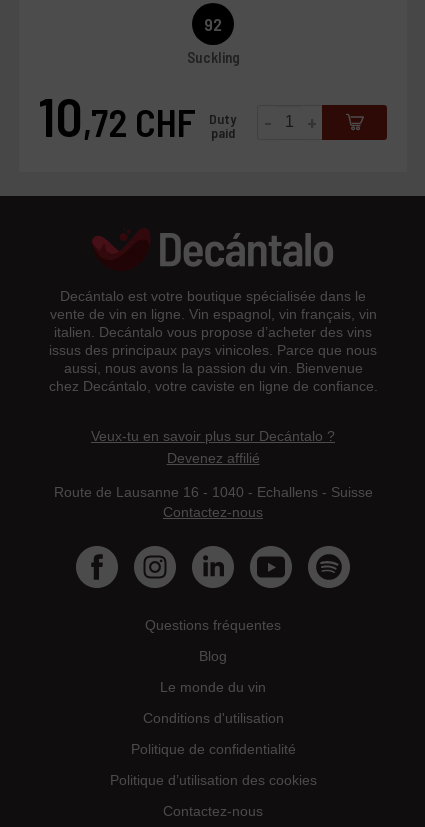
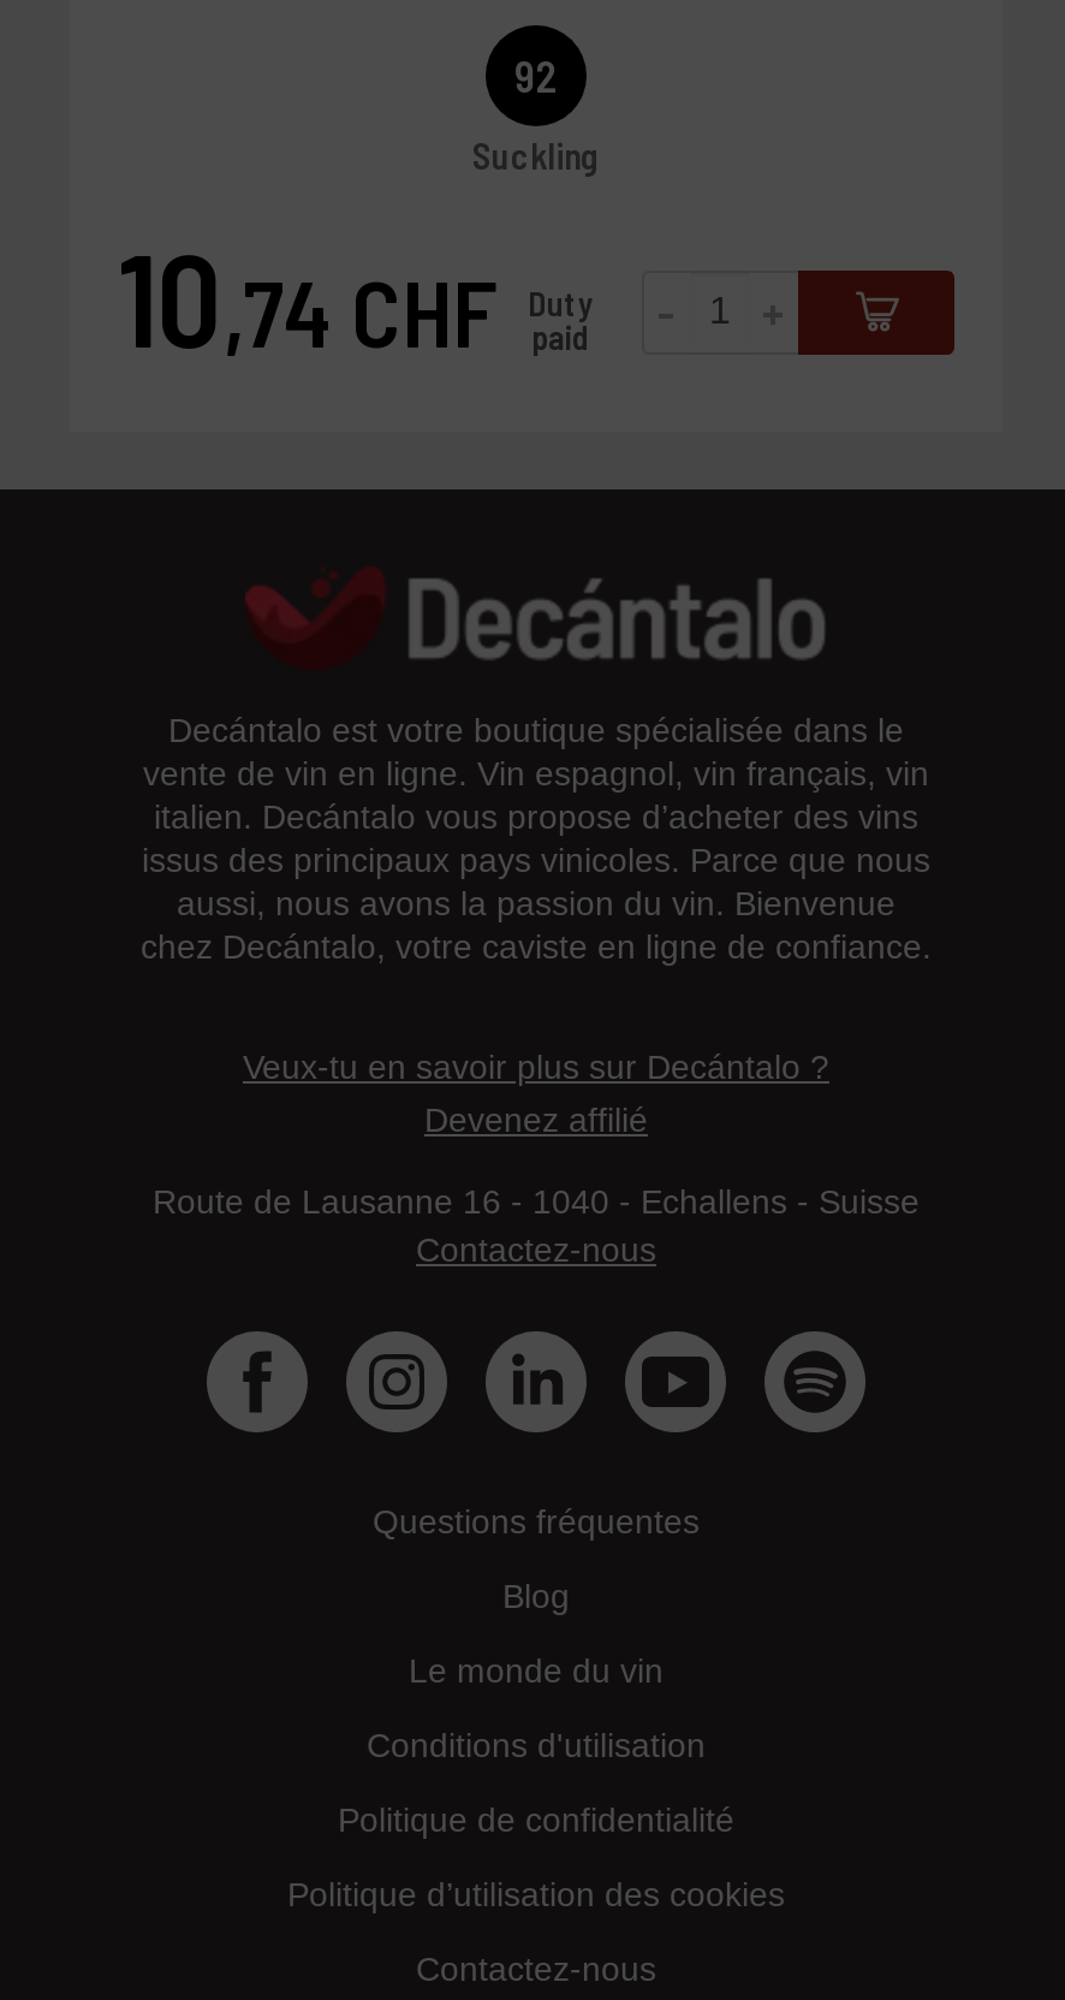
[39,83,196,148] 10,72 CHF -> [118,218,498,374] 10,74 CHF

